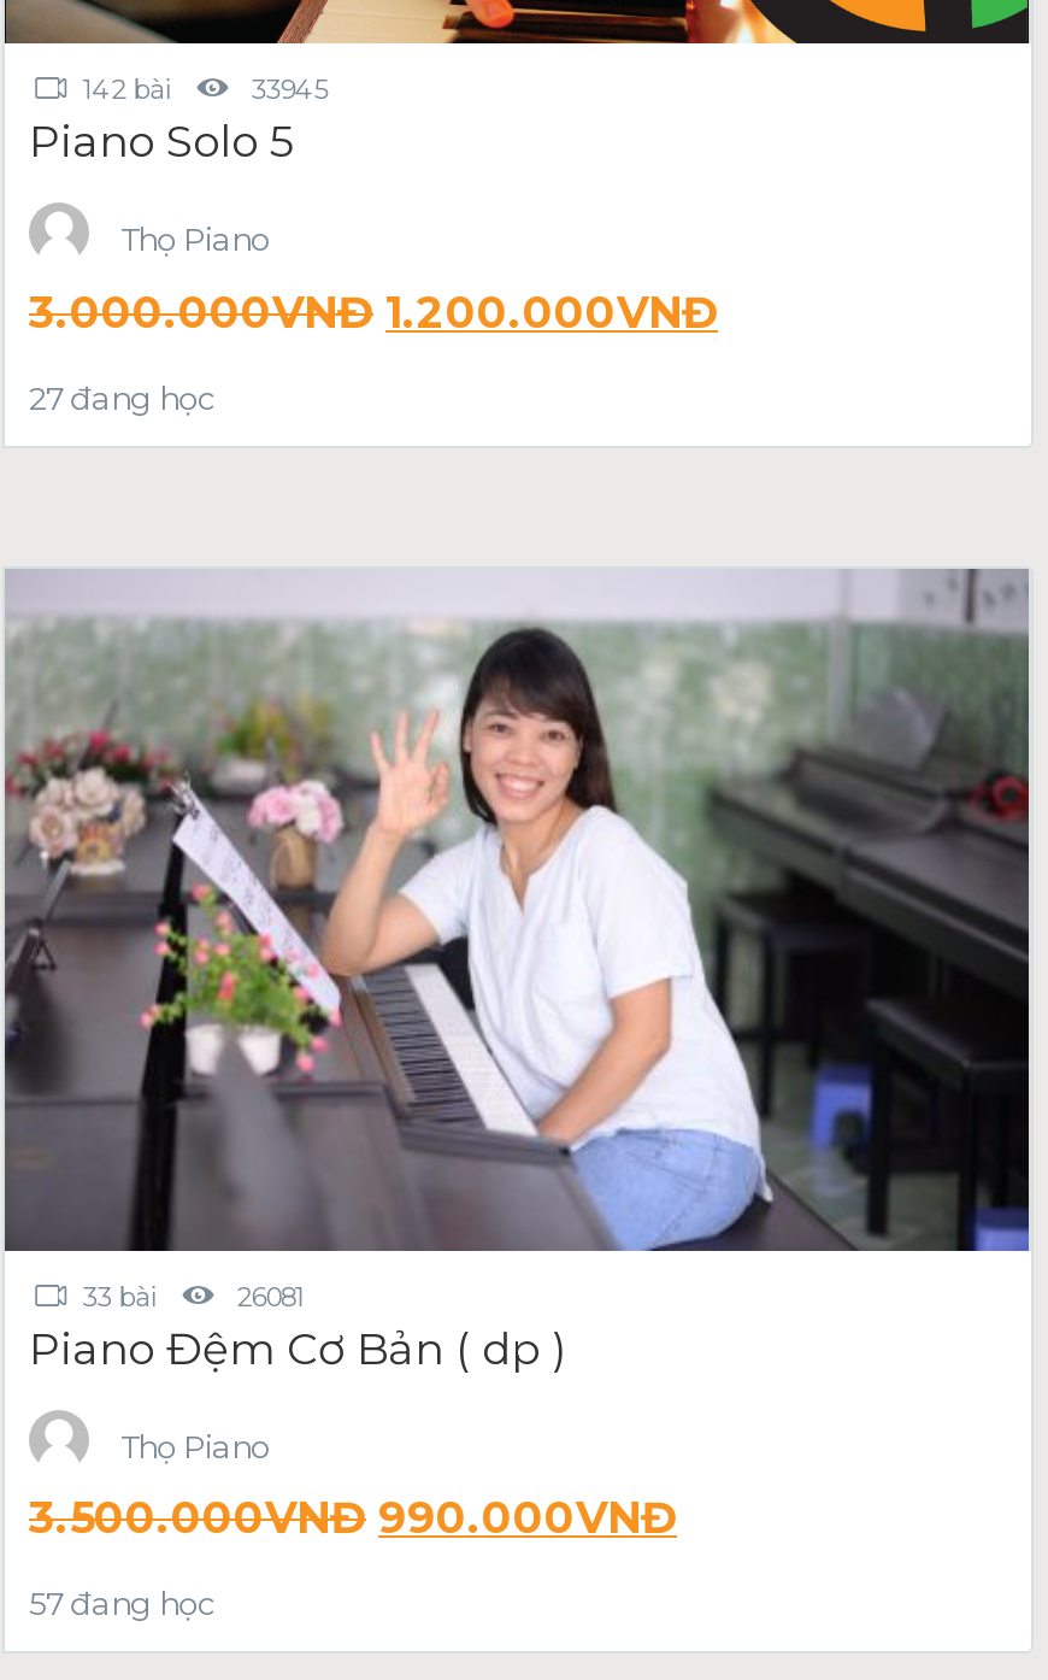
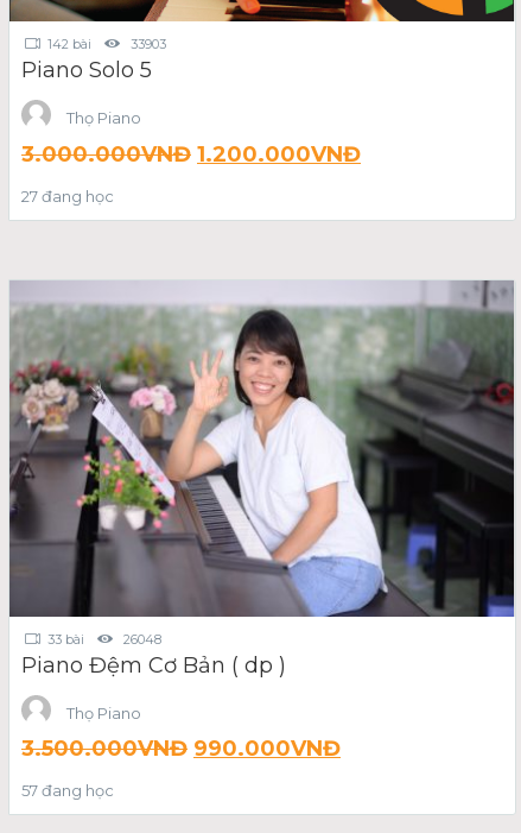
[252,73,329,106] 33945 -> [131,36,167,52] 33903
[237,1281,305,1315] 26081 -> [124,632,162,648] 26048

